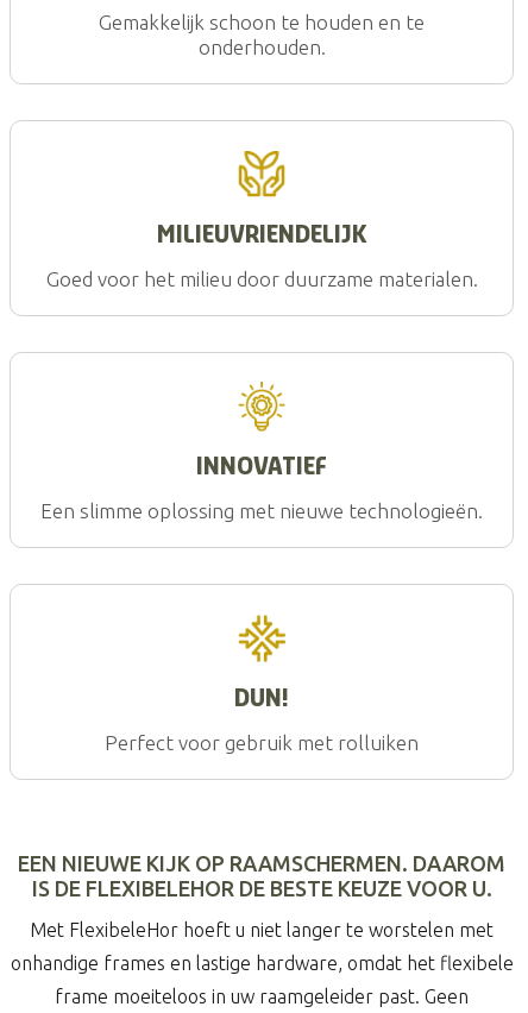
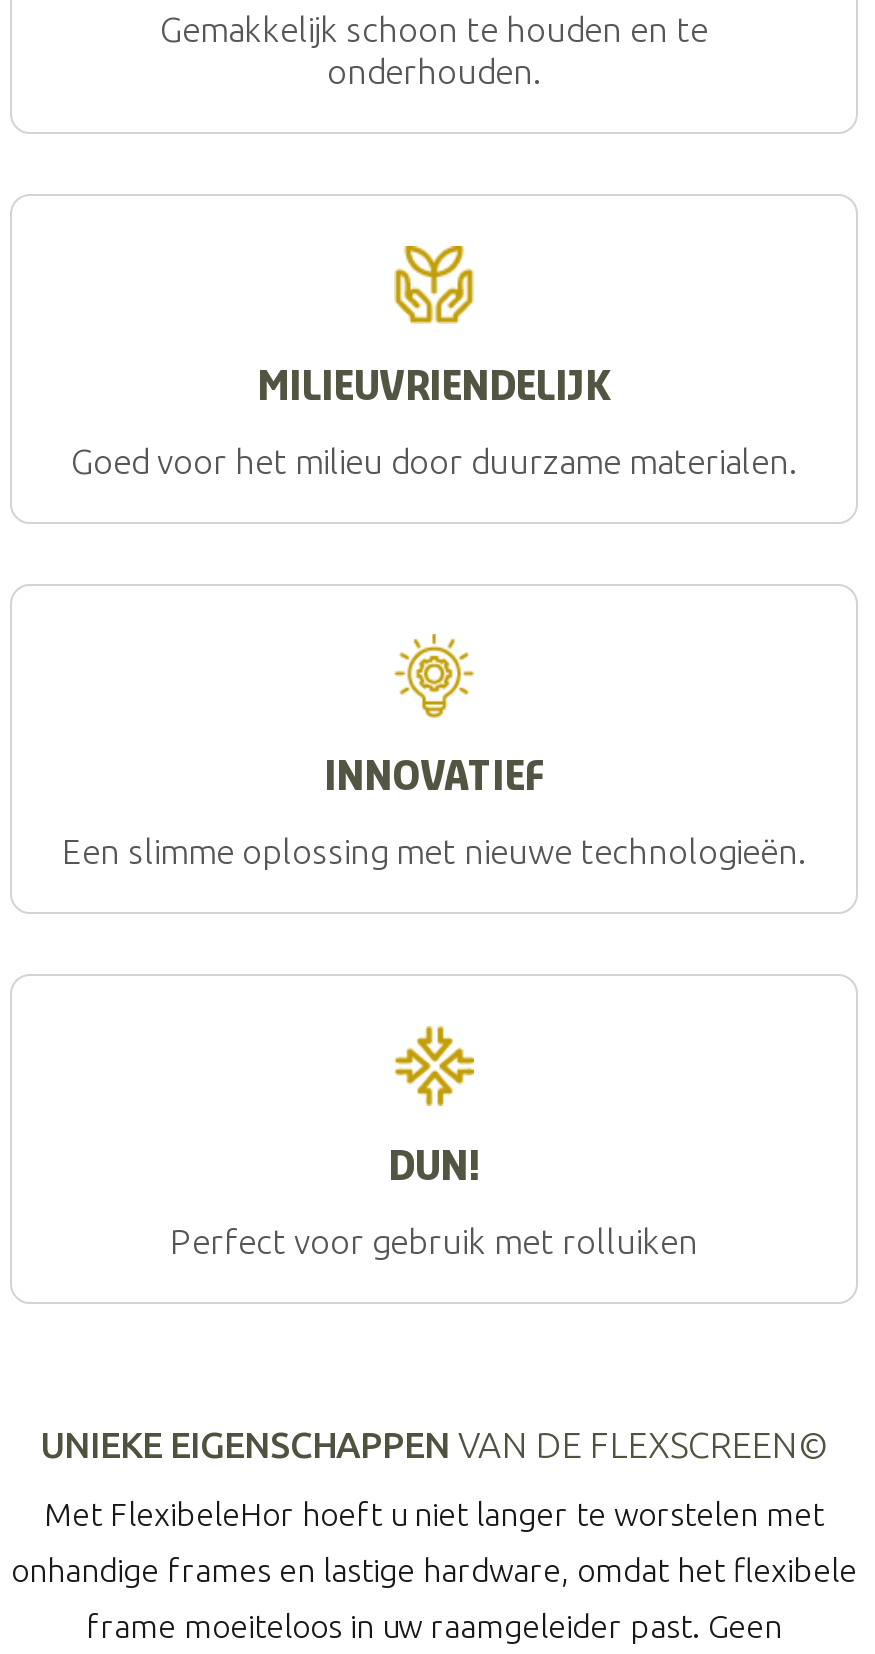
[18,851,505,900] EEN NIEUWE KIJK OP RAAMSCHERMEN. DAAROM | IS DE FLEXIBELEHOR DE BESTE KEUZE VOOR U. -> [40,1423,828,1463] UNIEKE EIGENSCHAPPEN VAN DE FLEXSCREEN©

